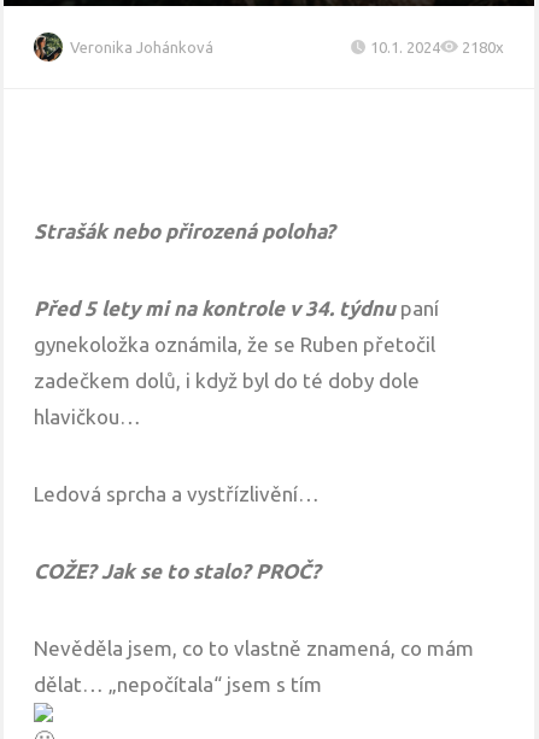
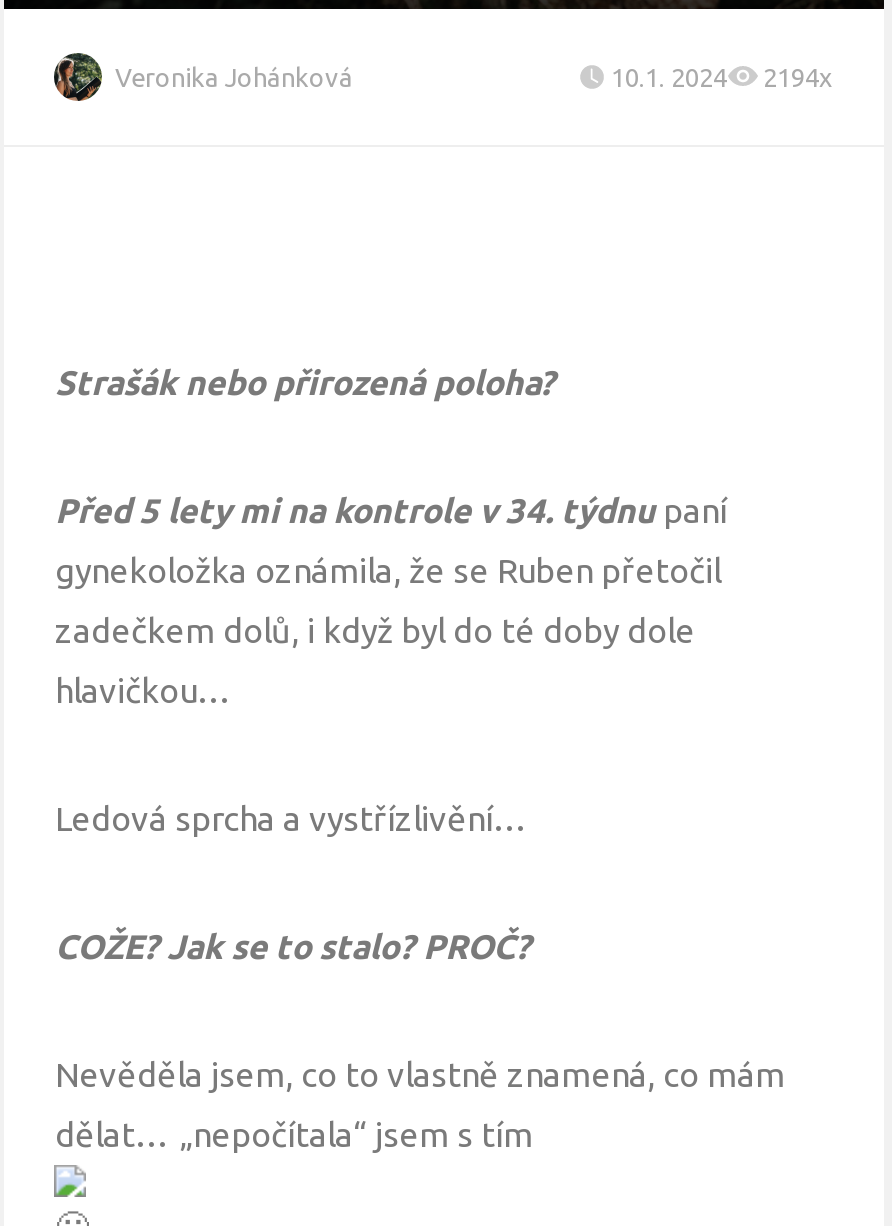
[370,38,503,55] 10.1. 2024 2180x -> [611,63,833,91] 10.1. 2024 2194x

